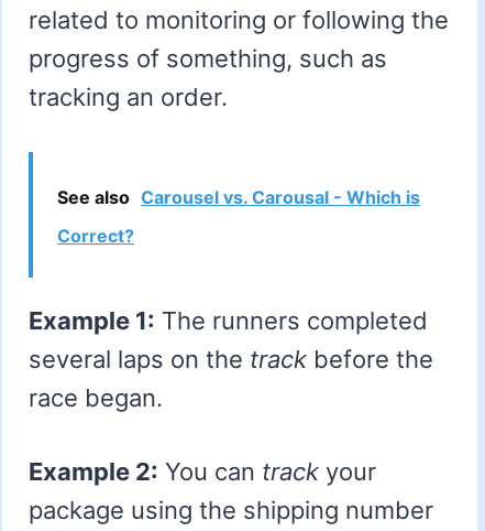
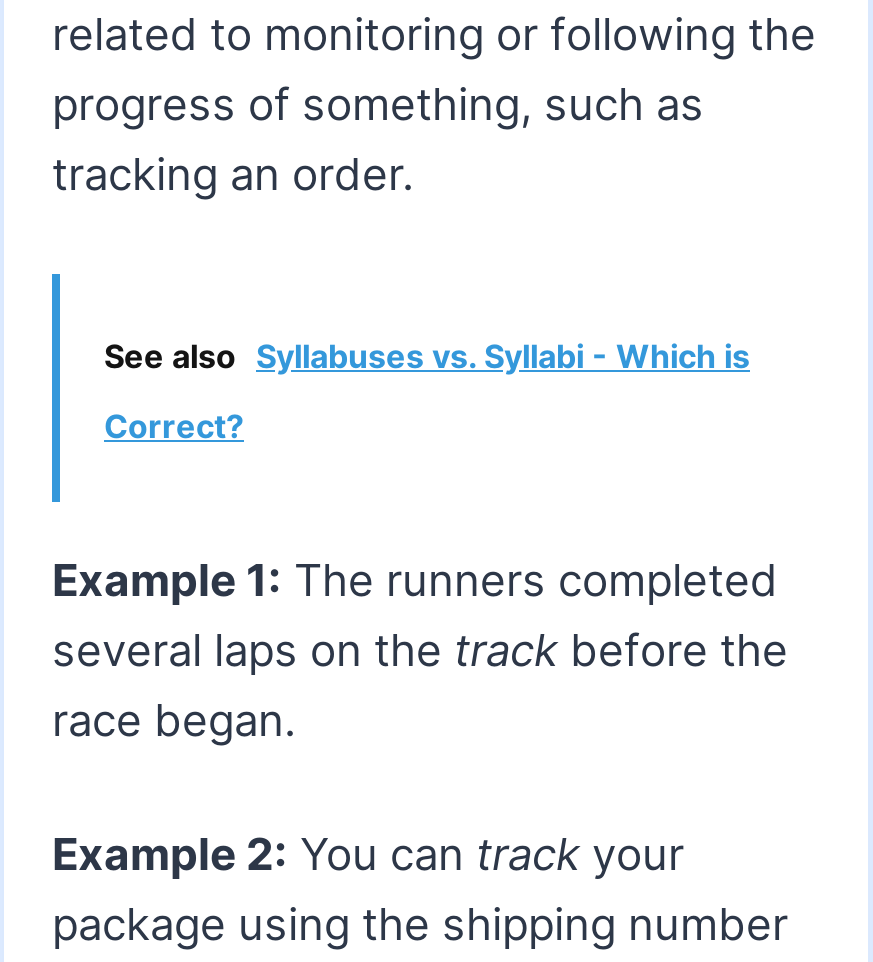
[57,187,420,209] See also Carousel vs. Carousal - Which is -> [104,337,750,377] See also Syllabuses vs. Syllabi - Which is

